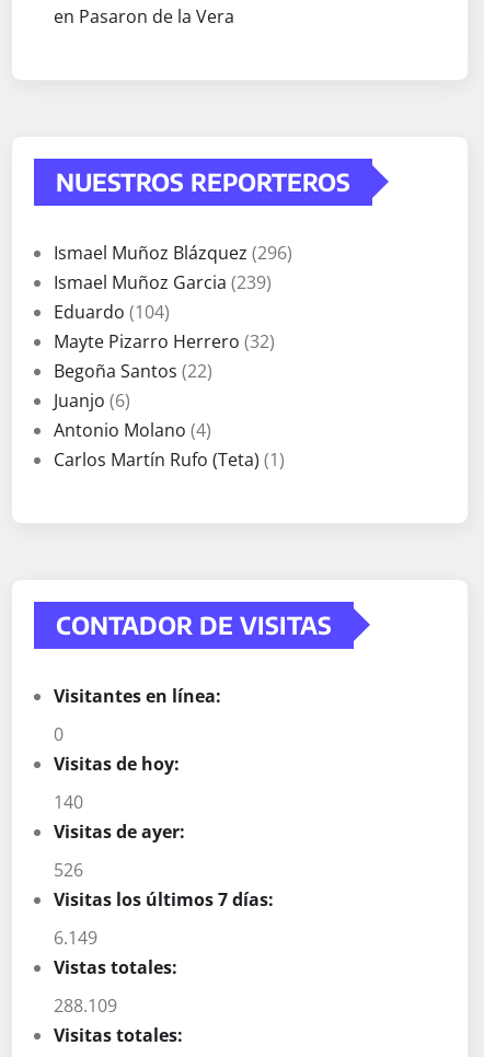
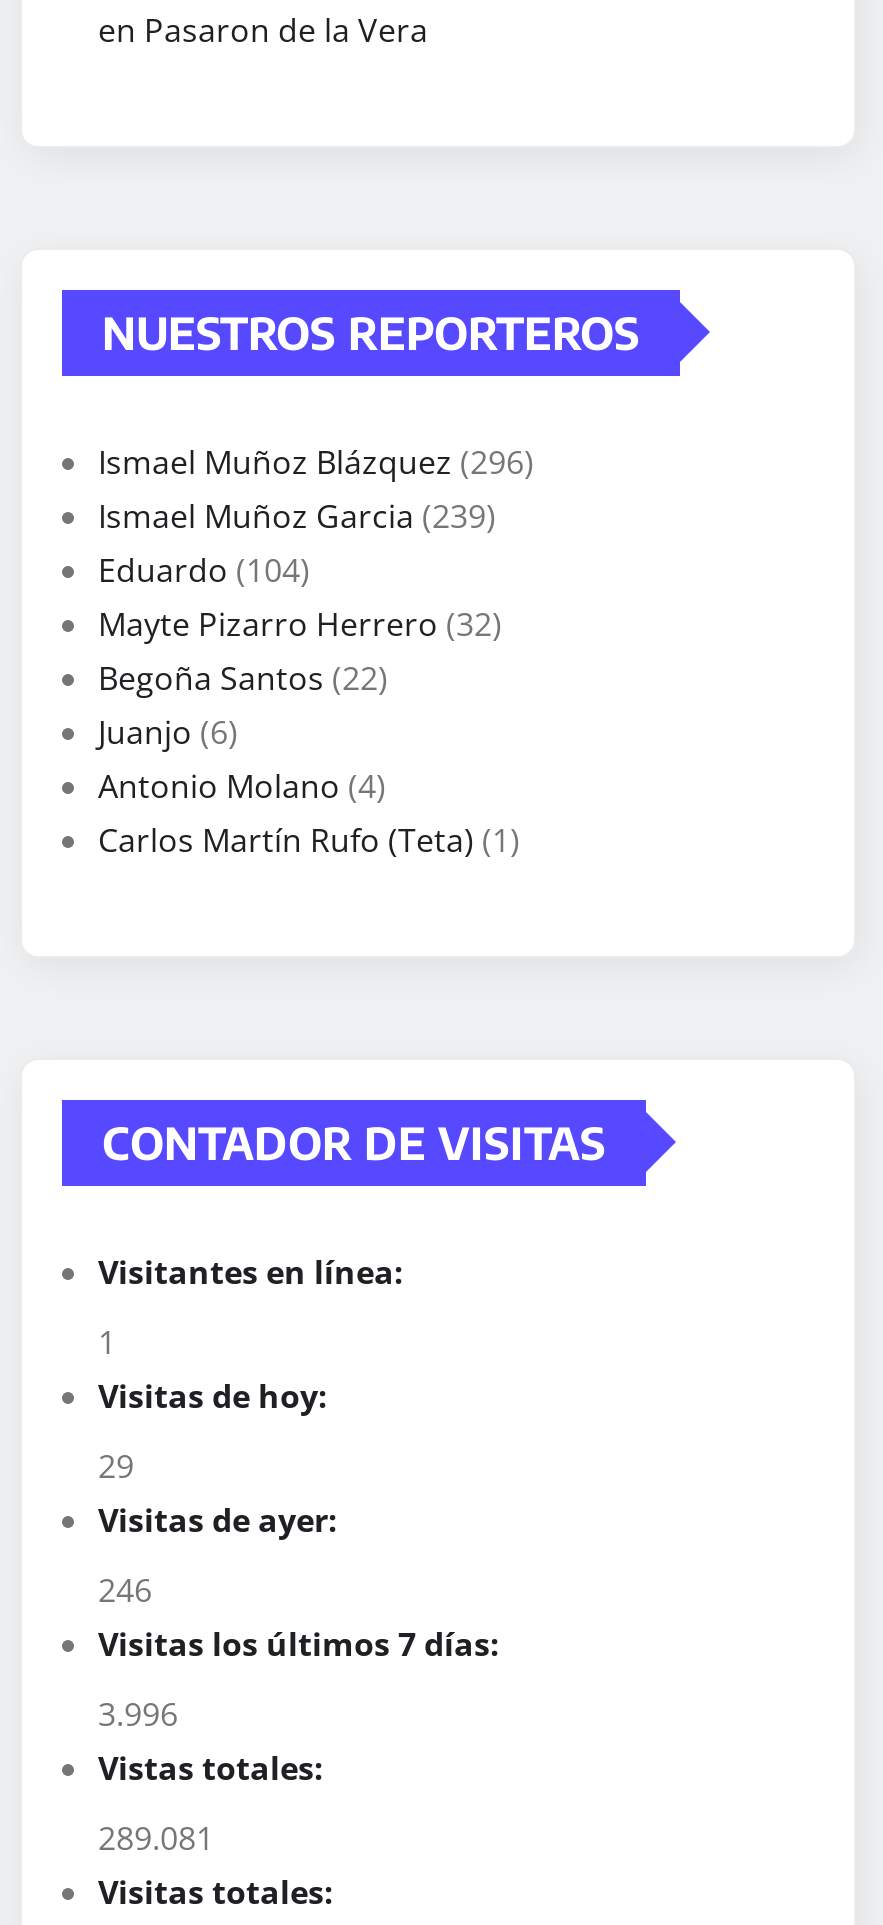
[54,722,64,746] 0 -> [98,1319,116,1363] 1
[54,790,83,814] 140 -> [98,1443,134,1487] 29
[54,858,83,882] 526 -> [98,1567,152,1611] 246
[54,925,97,949] 6.149 -> [98,1691,178,1735] 3.996
[54,993,117,1017] 288.109 -> [98,1815,214,1859] 289.081

